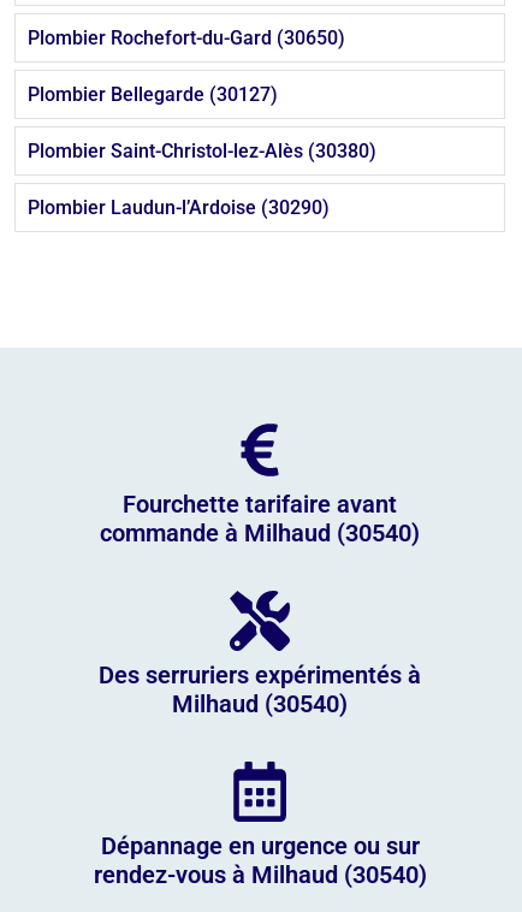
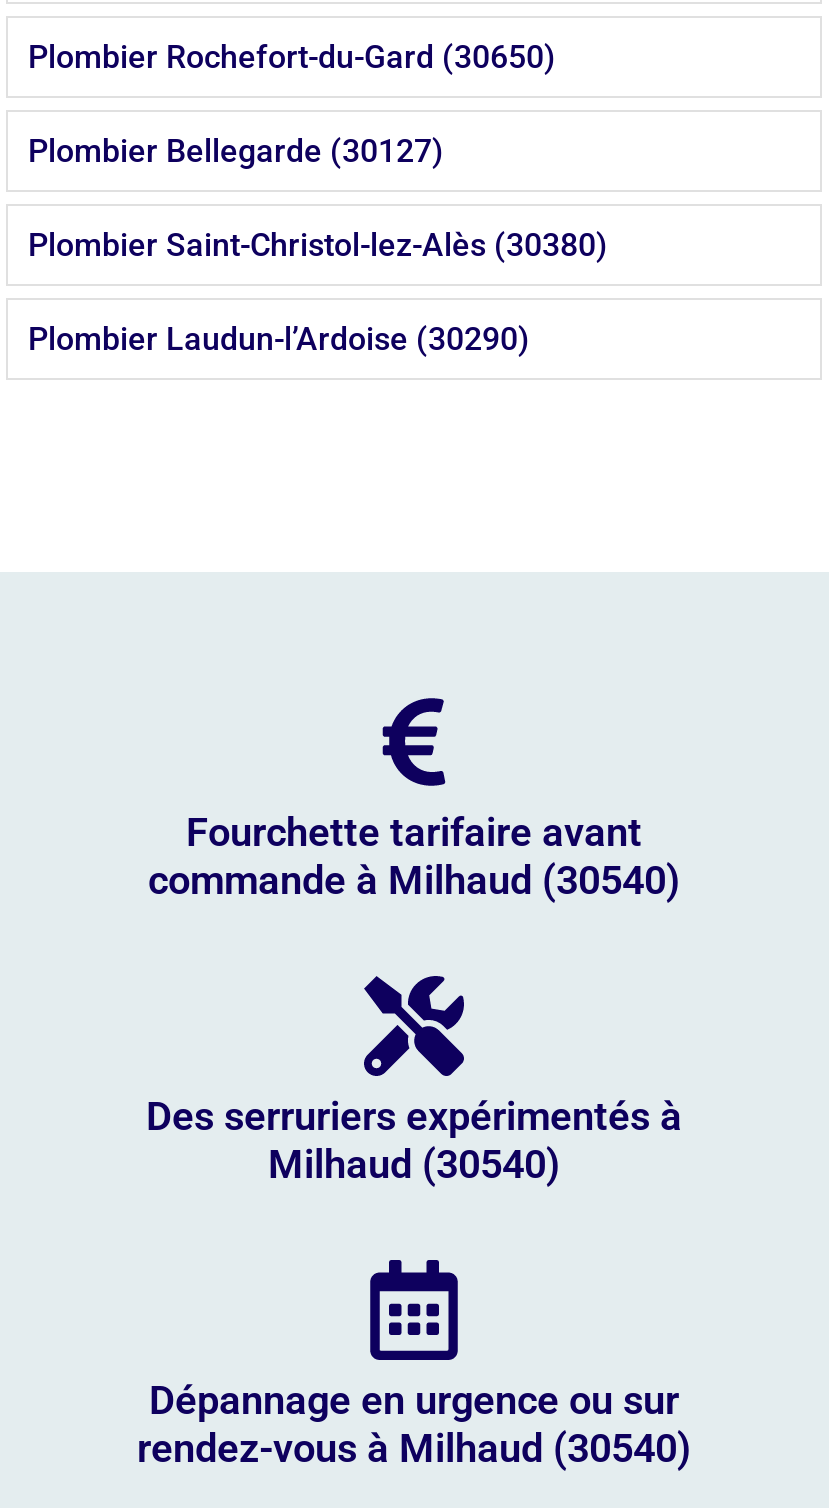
[239,780,280,823] [image] -> [372,1257,456,1363] [image]

